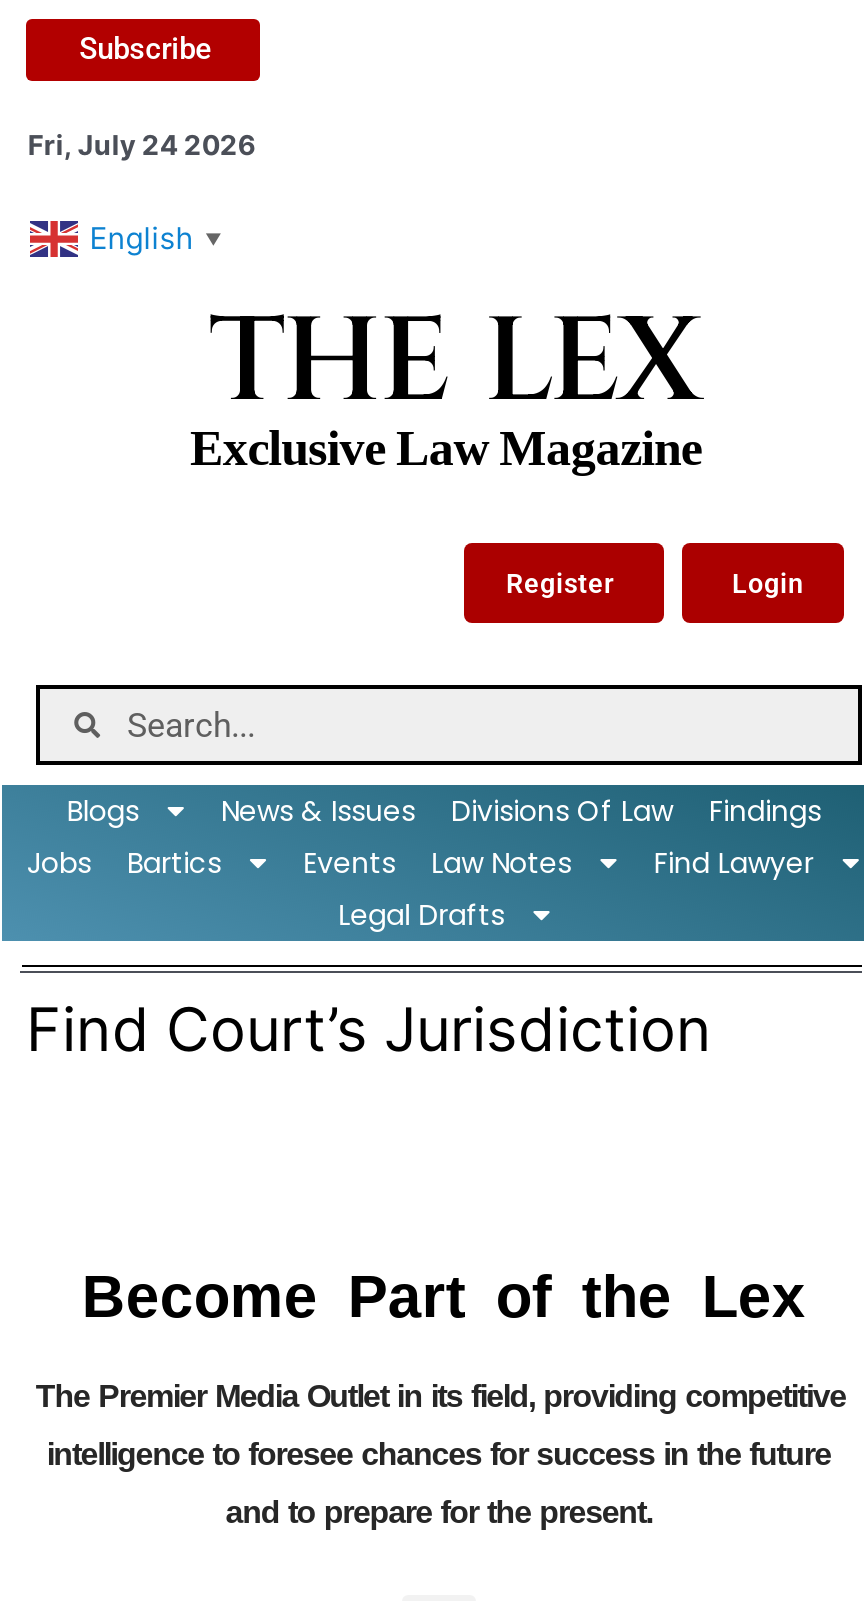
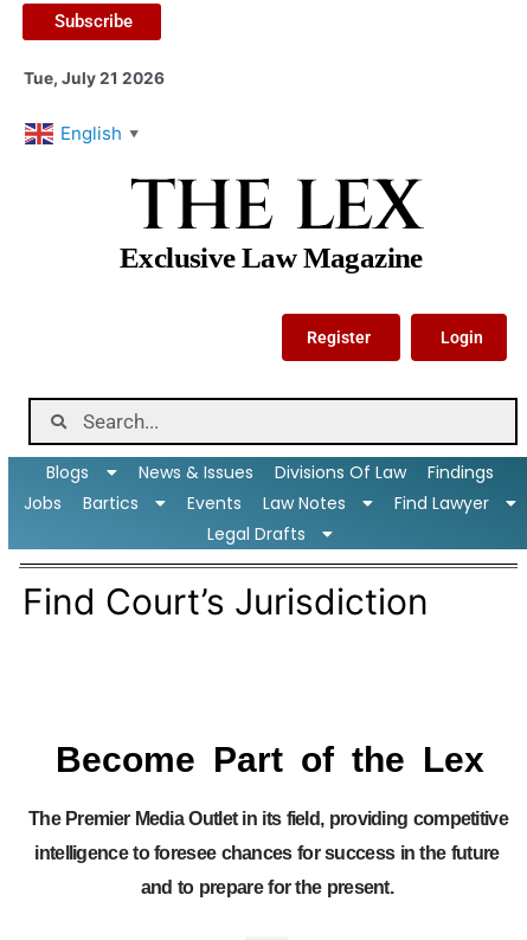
[28,129,256,161] Fri, July 24 2026 -> [24,69,164,88] Tue, July 21 2026

